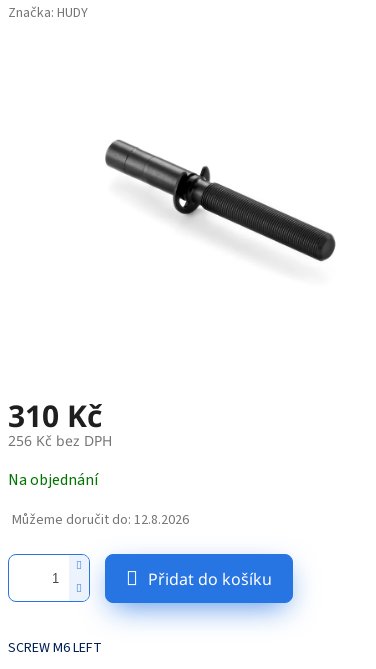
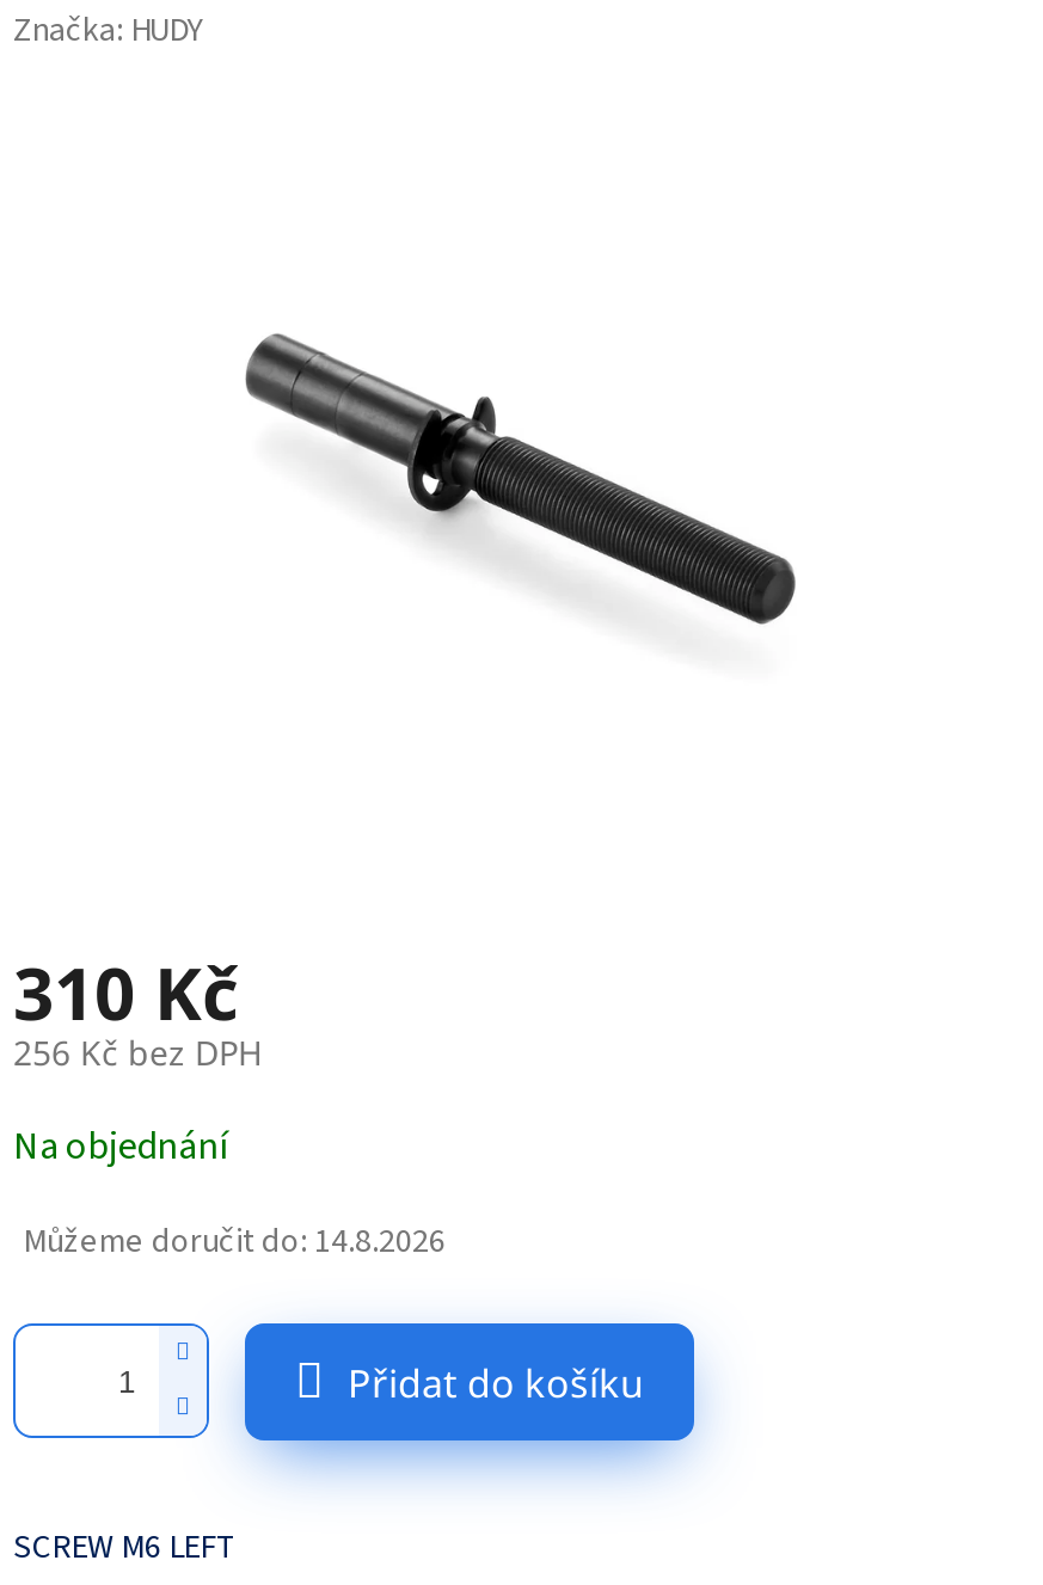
[12,510,189,530] Můžeme doručit do: 12.8.2026 -> [23,1217,446,1265] Můžeme doručit do: 14.8.2026

